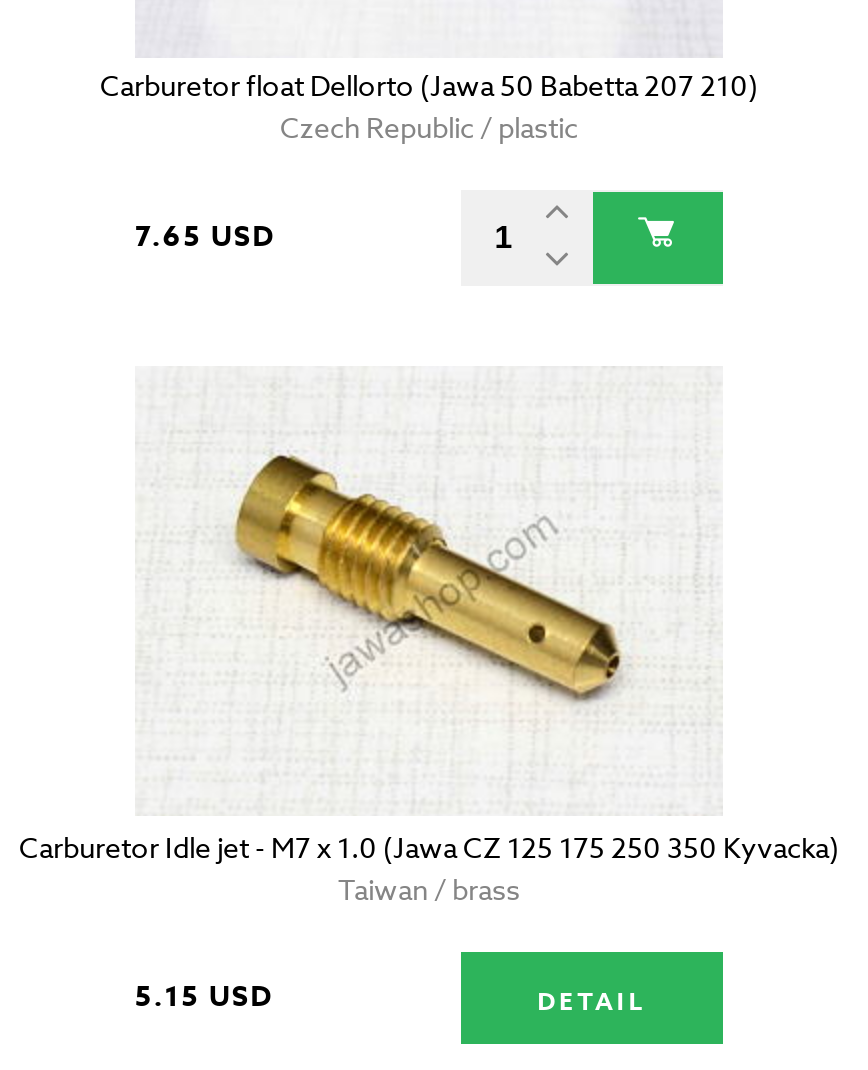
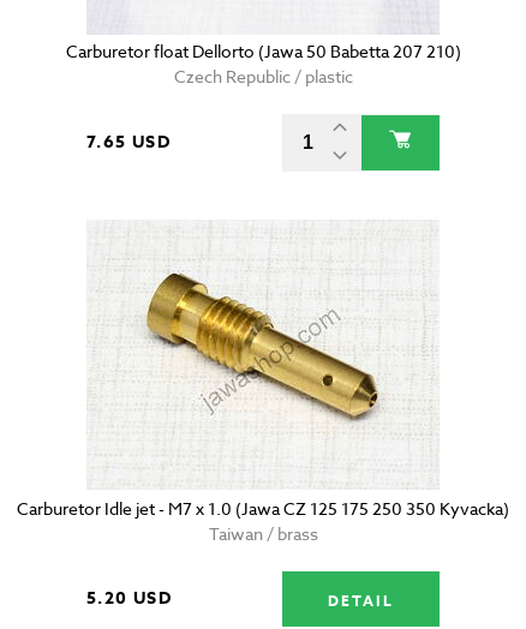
[135,977,273,1019] 5.15 USD -> [86,586,172,611] 5.20 USD

